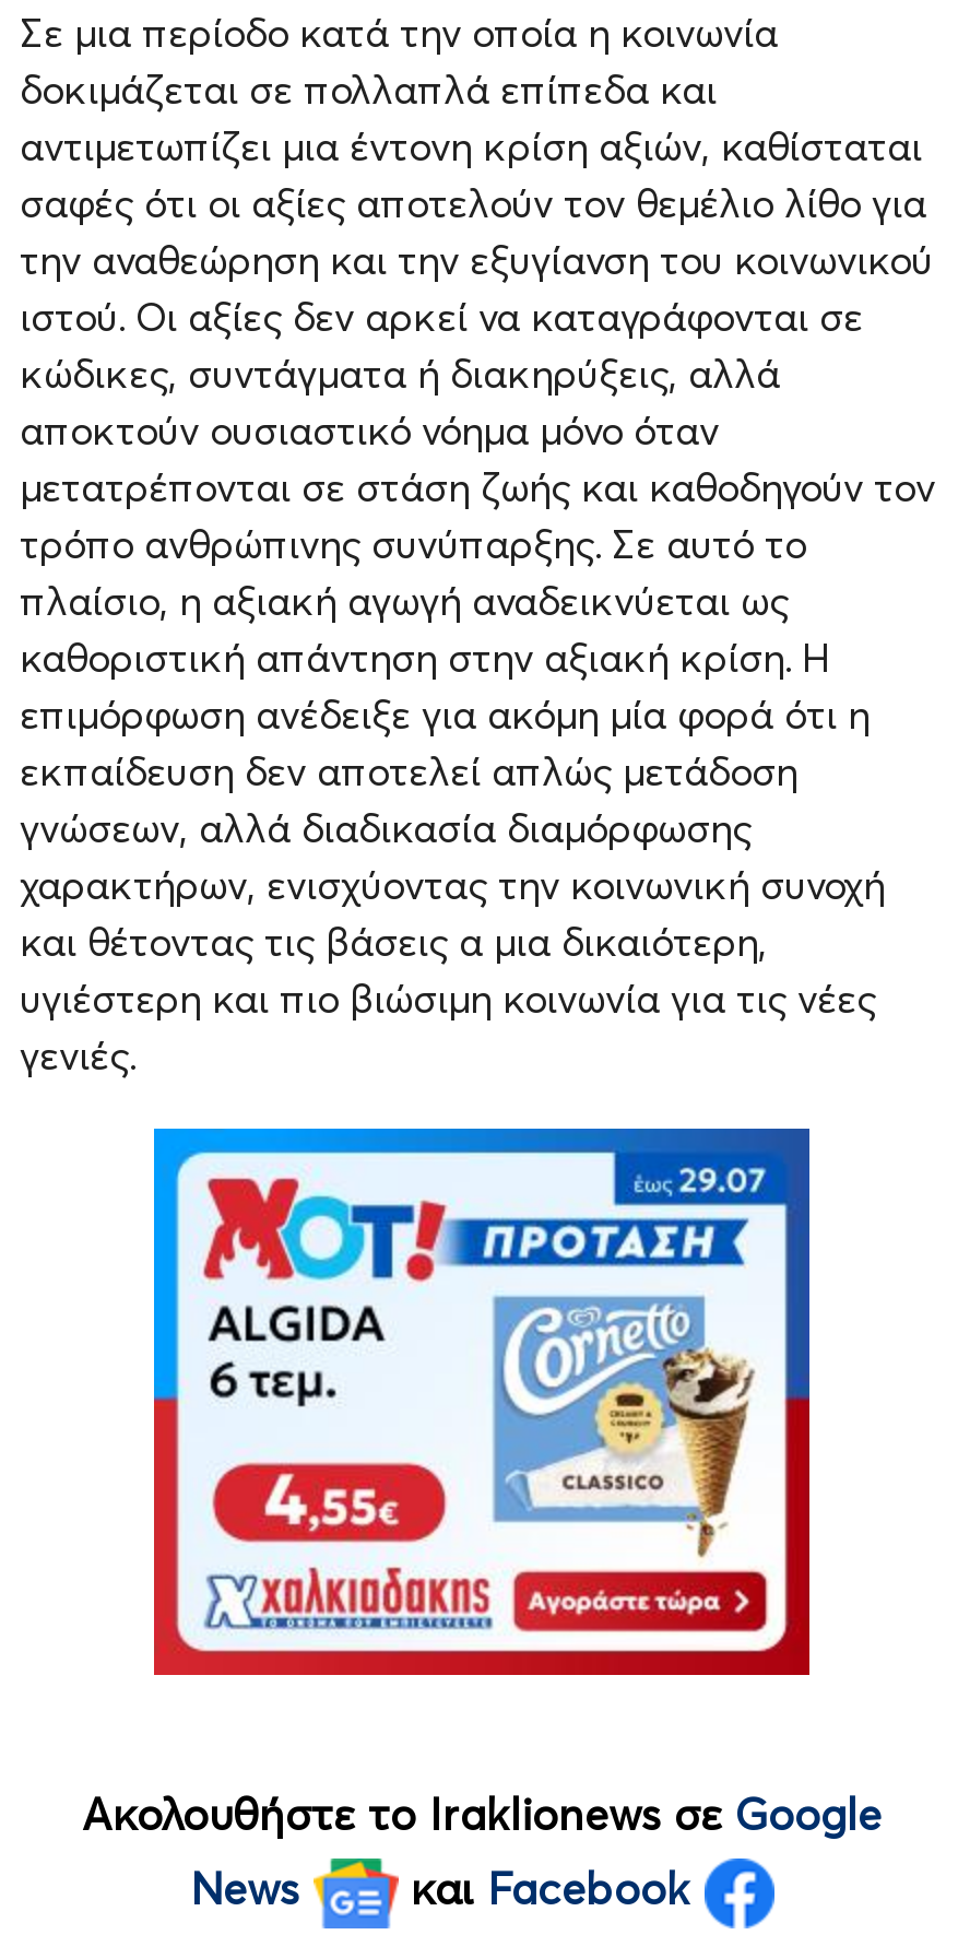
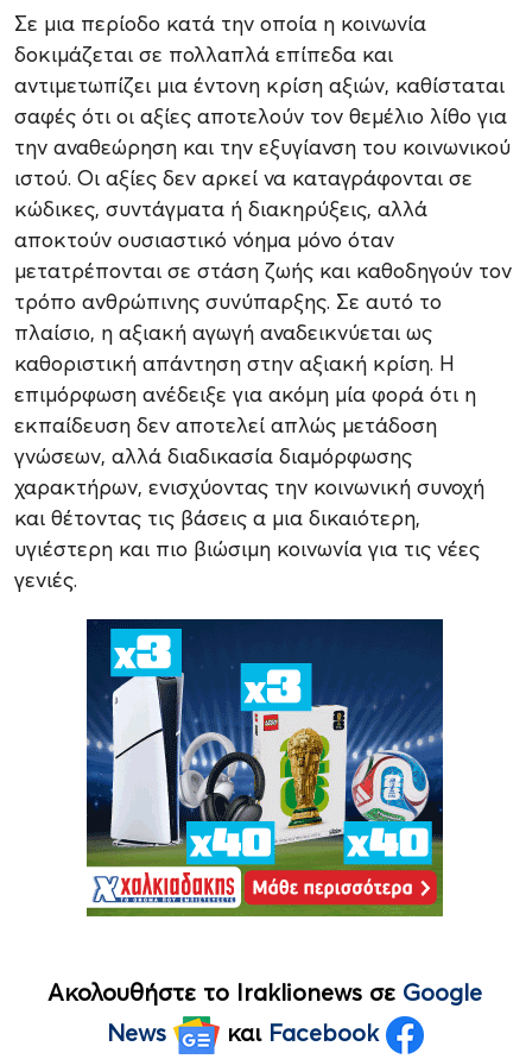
[152,1126,812,1677] [image] -> [85,618,444,918] [image]

